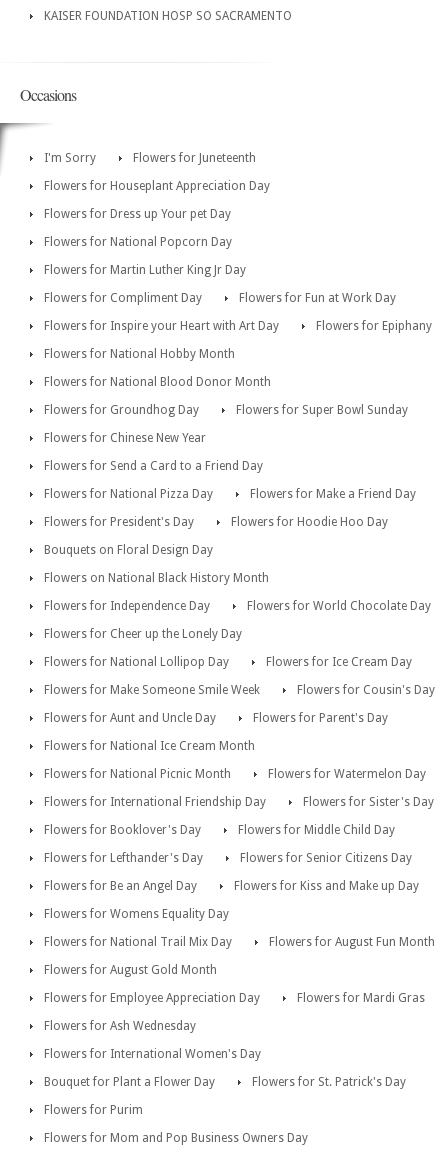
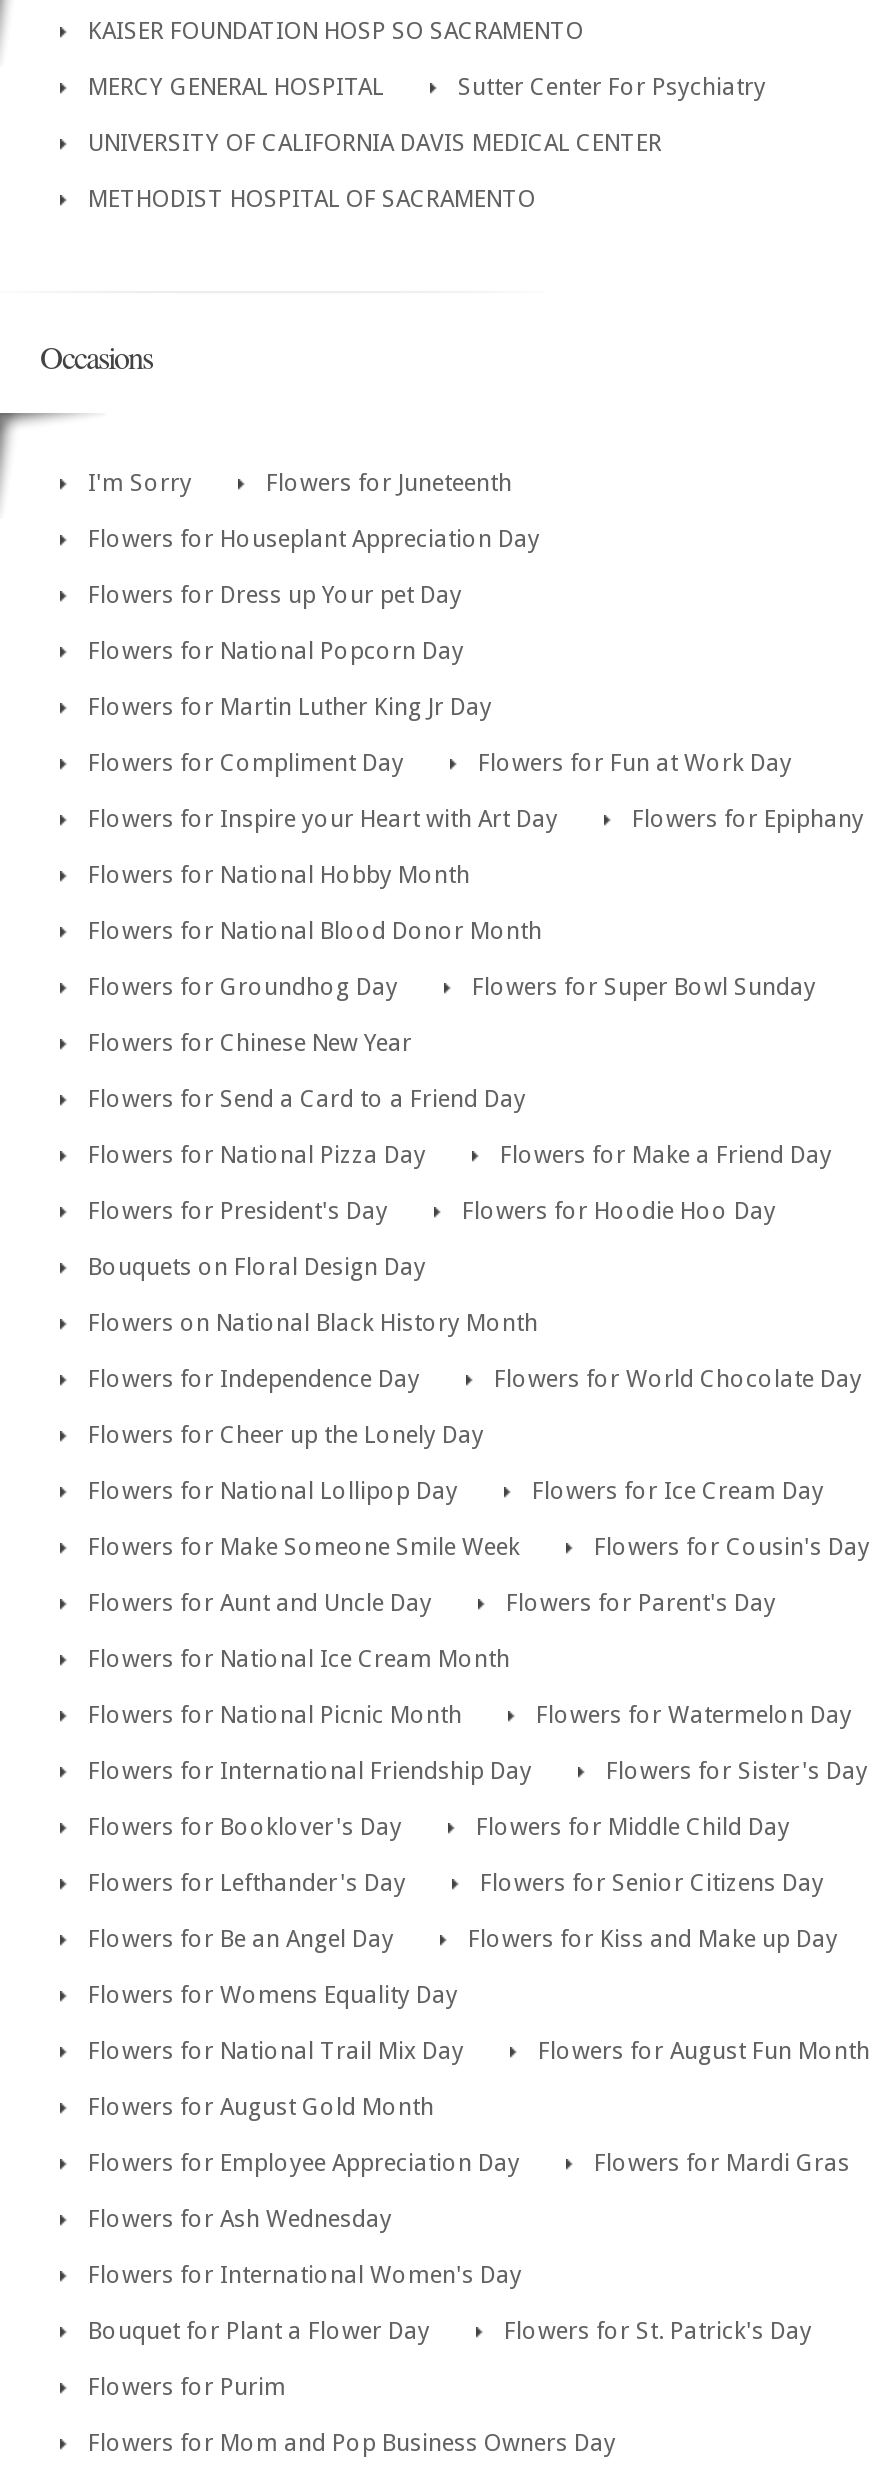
none -> [88,72,766,212] MERCY GENERAL HOSPITAL | Sutter Center For Psychiatry | UNIVERSITY OF CALIFORNIA DAVIS MEDICAL CENTER | METHODIST HOSPITAL OF SACRAMENTO

